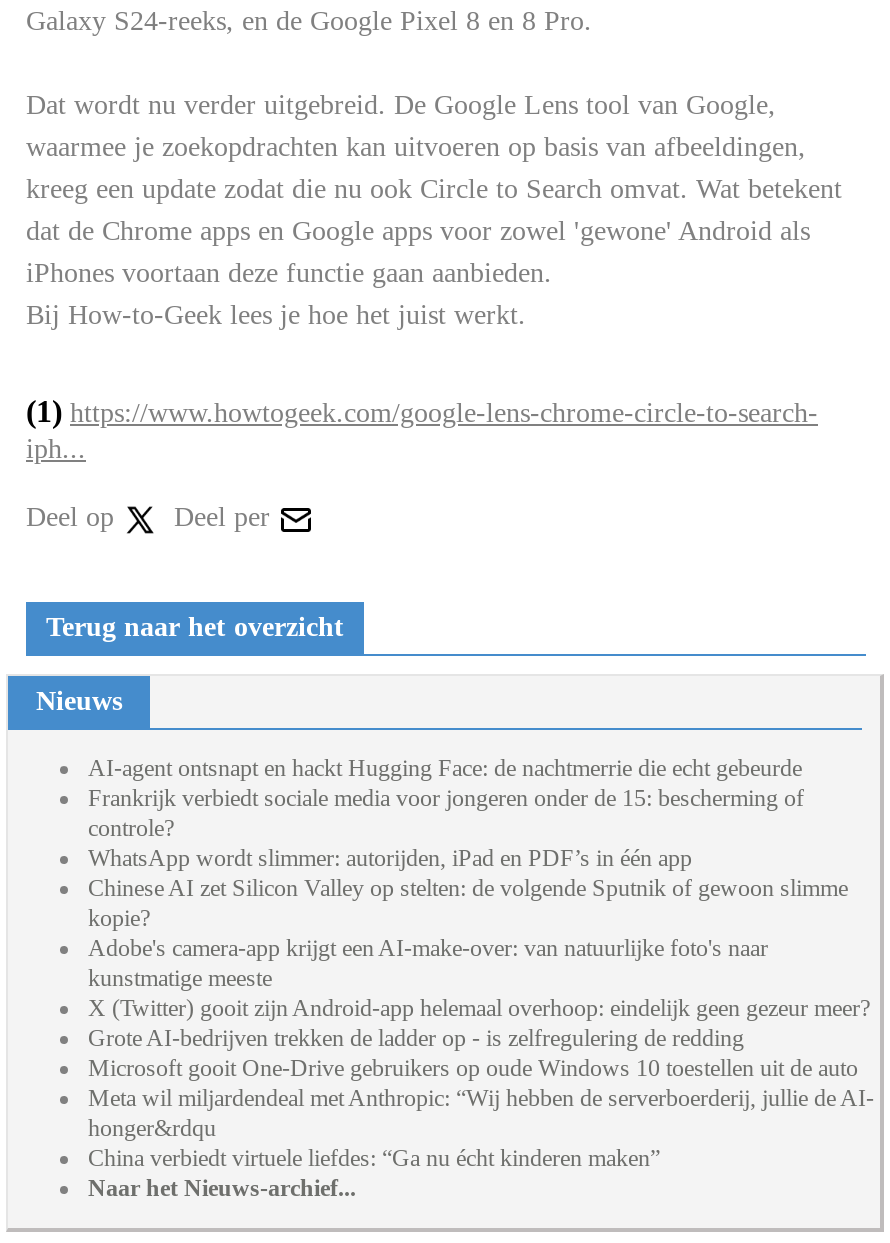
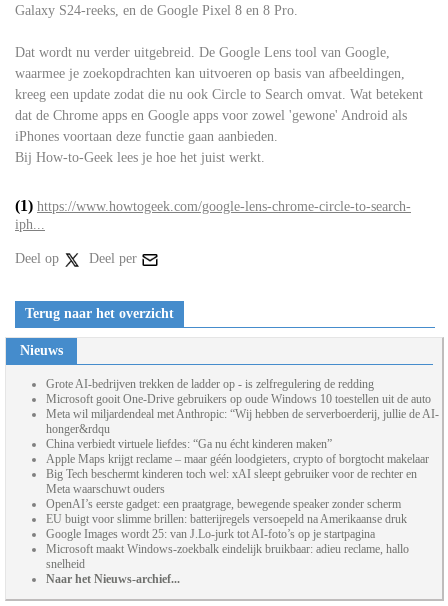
[88,754,870,1022] AI-agent ontsnapt en hackt Hugging Face: de nachtmerrie die echt gebeurde | Frankrijk verbiedt sociale media voor jongeren onder de 15: bescherming of | controle? | WhatsApp wordt slimmer: autorijden, iPad en PDF’s in één app | Chinese AI zet Silicon Valley op stelten: de volgende Sputnik of gewoon slimme | kopie? | Adobe's camera-app krijgt een AI-make-over: van natuurlijke foto's naar | kunstmatige meeste | X (Twitter) gooit zijn Android-app helemaal overhoop: eindelijk geen gezeur meer? -> none
moved [88,1024,874,1172] -> [46,377,439,451]: Grote AI-bedrijven trekken de ladder op - is zelfregulering de redding | Microsoft gooit One-Drive gebruikers op oude Windows 10 toestellen uit de auto | Meta wil miljardendeal met Anthropic: “Wij hebben de serverboerderij, jullie de AI- | honger&rdqu | China verbiedt virtuele liefdes: “Ga nu écht kinderen maken”
none -> [46,452,429,571] Apple Maps krijgt reclame – maar géén loodgieters, crypto of borgtocht makelaar | Big Tech beschermt kinderen toch wel: xAI sleept gebruiker voor de rechter en | Meta waarschuwt ouders | OpenAI’s eerste gadget: een praatgrage, bewegende speaker zonder scherm | EU buigt voor slimme brillen: batterijregels versoepeld na Amerikaanse druk | Google Images wordt 25: van J.Lo-jurk tot AI-foto’s op je startpagina | Microsoft maakt Windows-zoekbalk eindelijk bruikbaar: adieu reclame, hallo | snelheid

